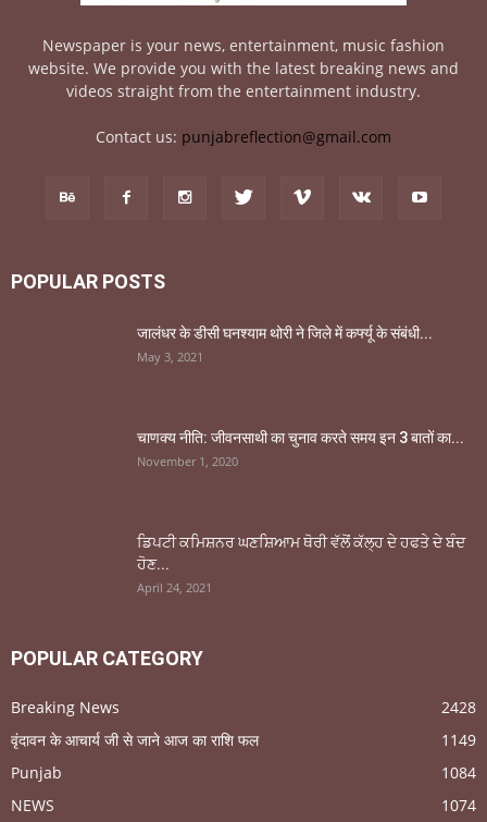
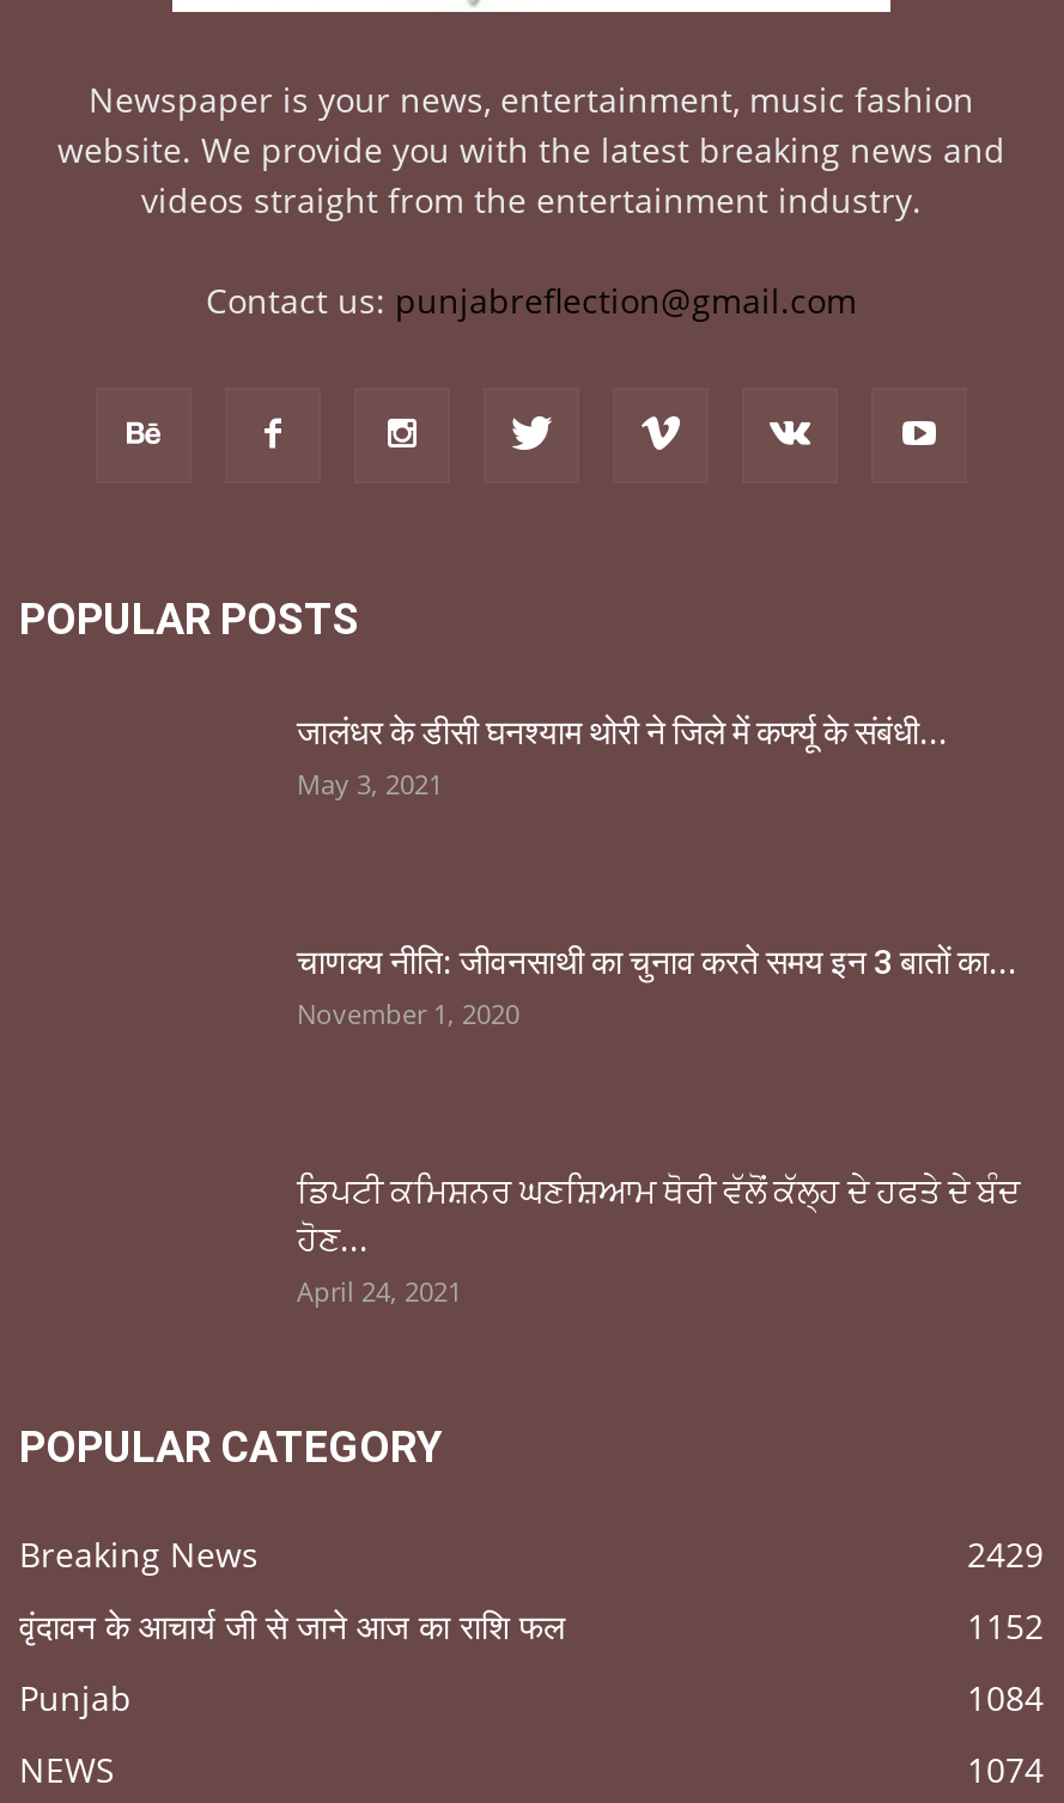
[441,697,476,718] 2428 -> [967,1532,1044,1577] 2429
[441,730,476,750] 1149 -> [967,1603,1044,1649] 1152

